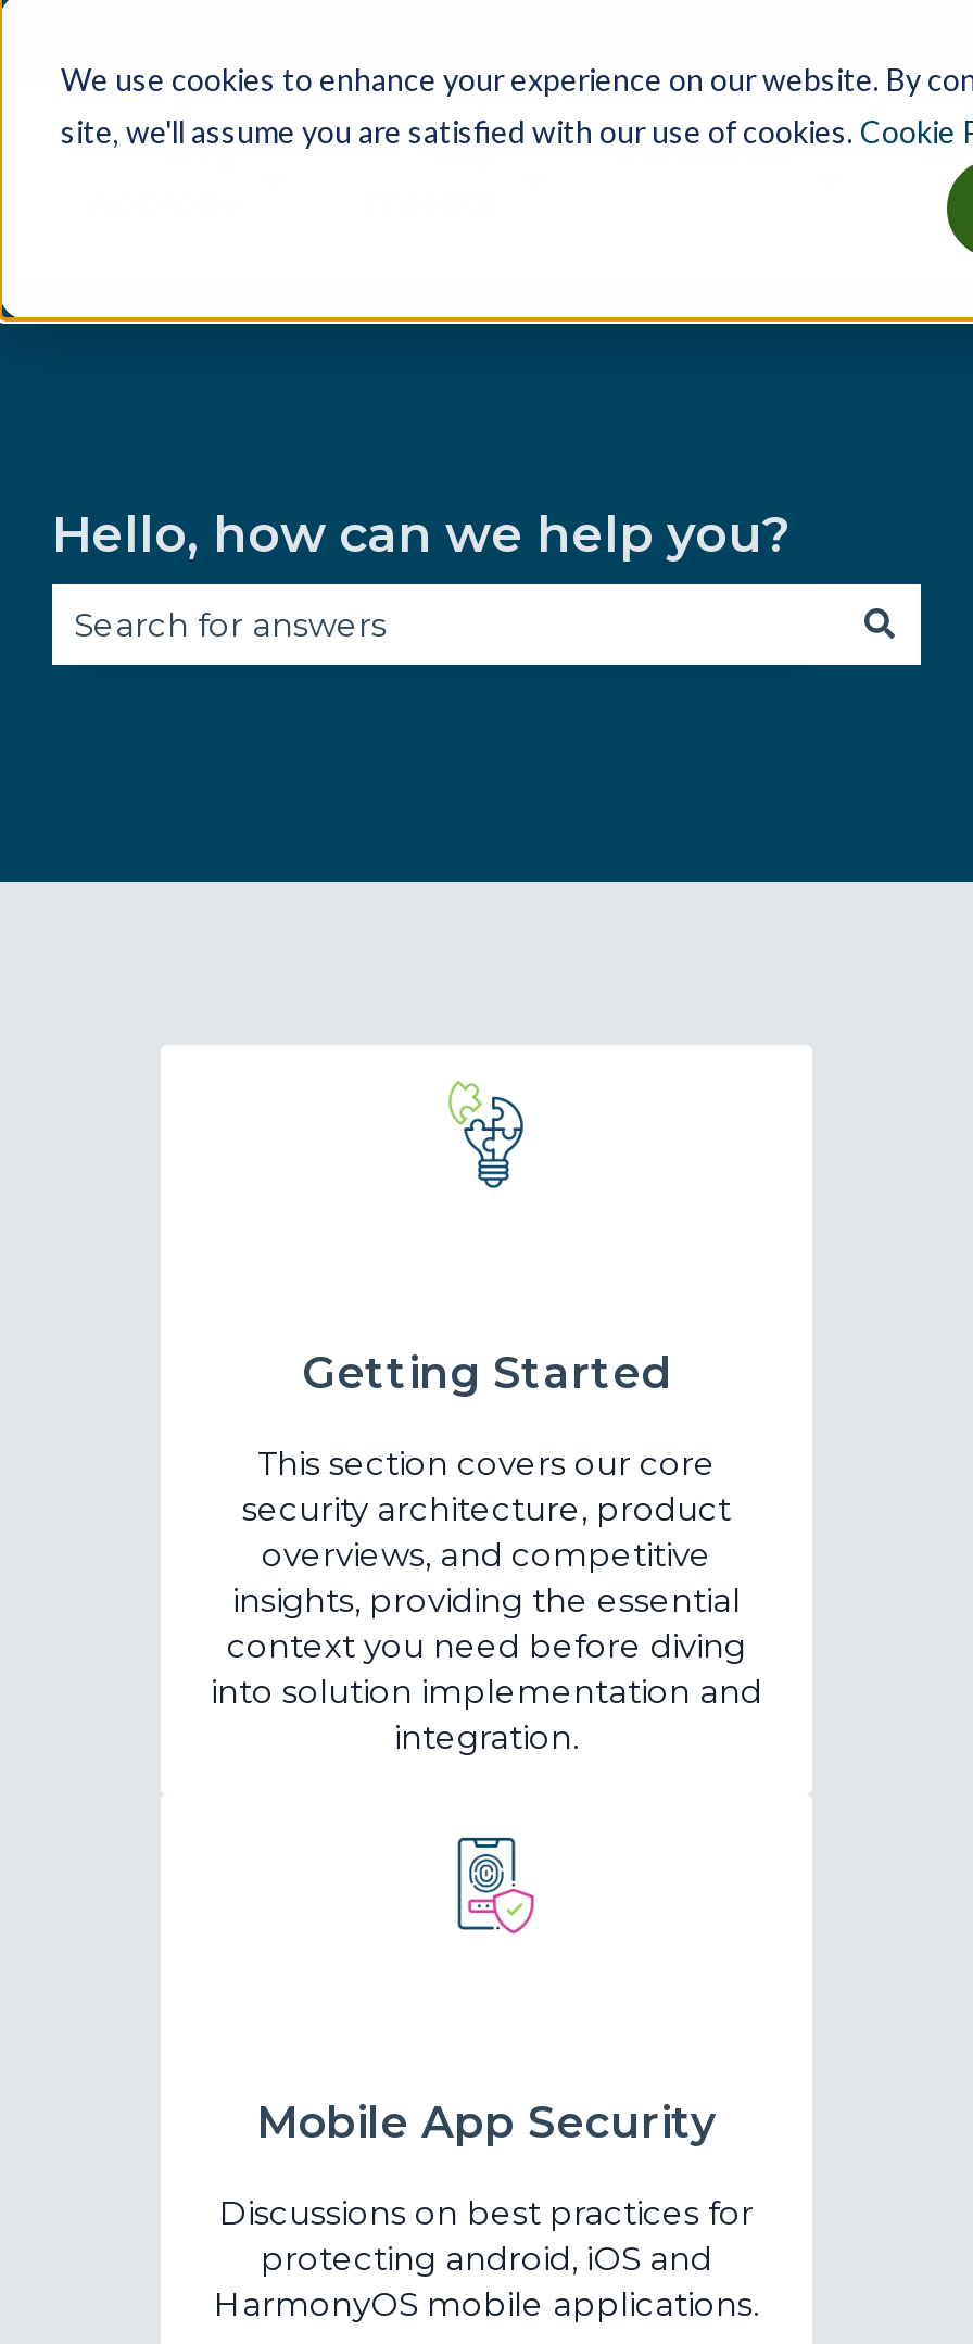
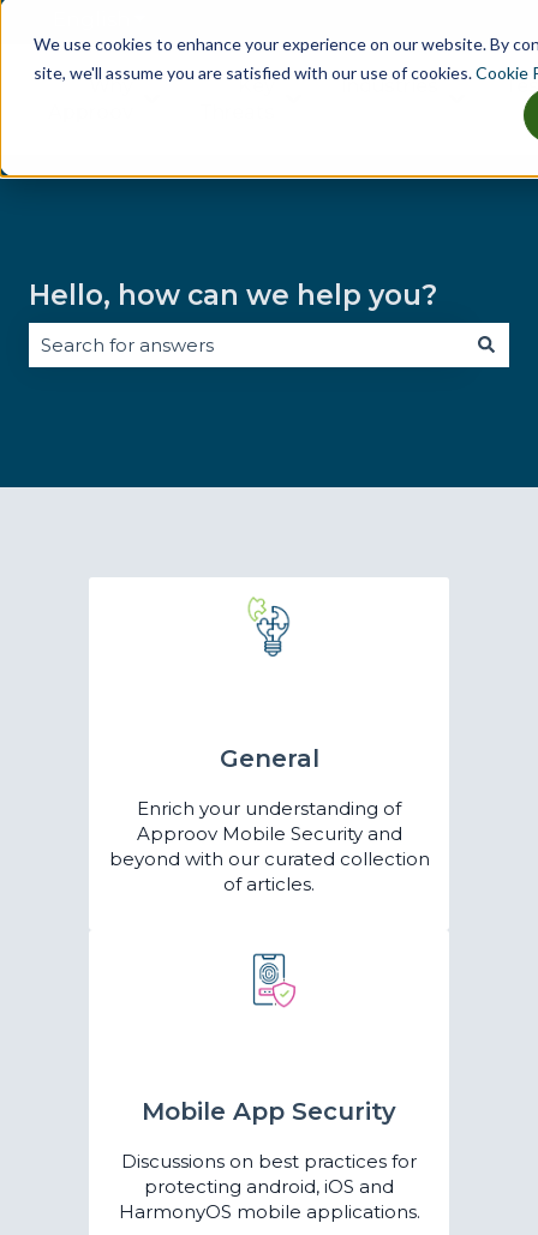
[302,1346,671,1398] Getting Started -> [219,744,319,772] General
[211,1441,762,1756] This section covers our core | security architecture, product | overviews, and competitive | insights, providing the essential | context you need before diving | into solution implementation and | integration. -> [109,796,429,895] Enrich your understanding of | Approov Mobile Security and | beyond with our curated collection | of articles.

